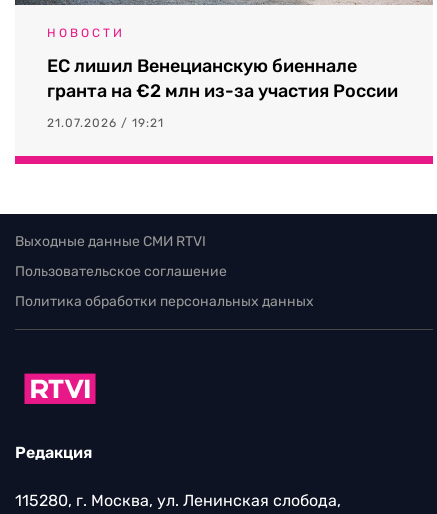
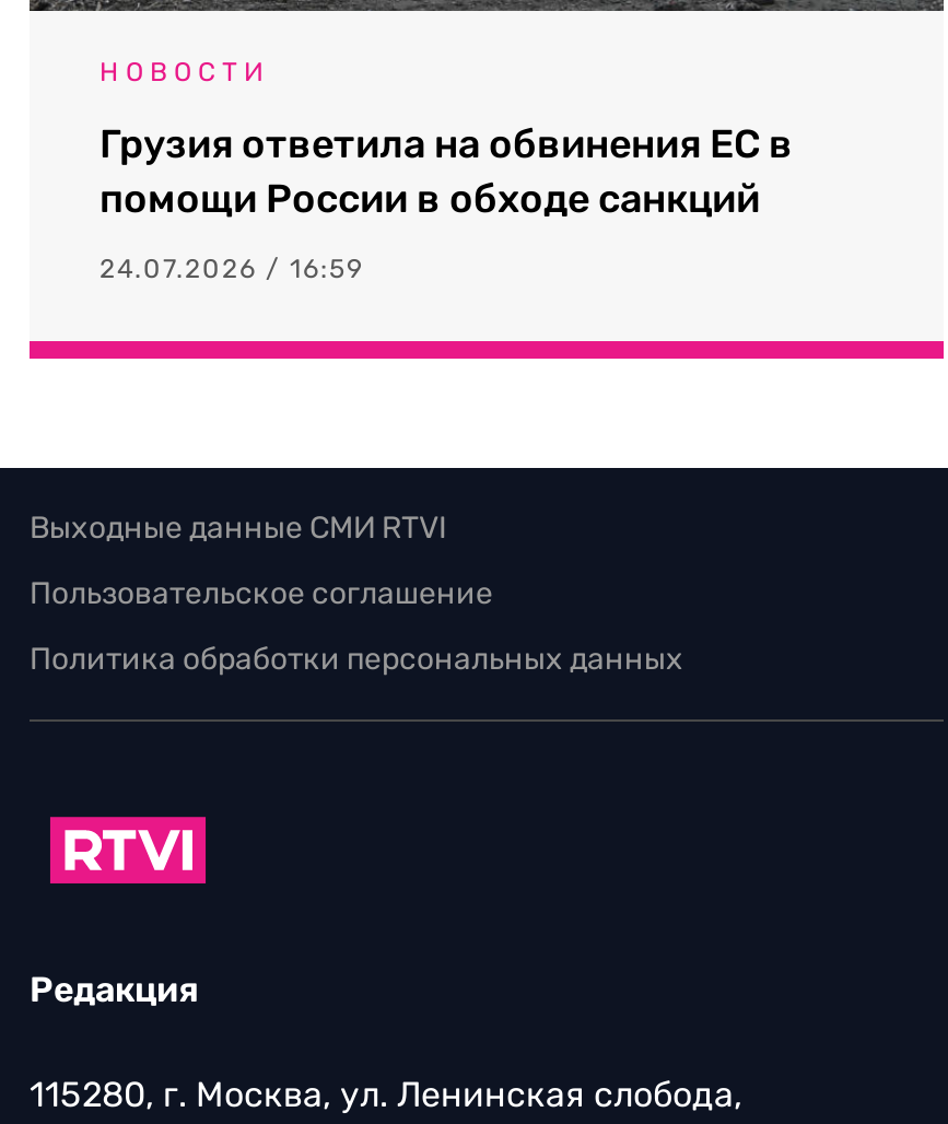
[47,55,398,102] ЕС лишил Венецианскую биеннале | гранта на €2 млн из-за участия России -> [100,120,793,223] Грузия ответила на обвинения ЕС в | помощи России в обходе санкций
[47,116,164,130] 21.07.2026 / 19:21 -> [100,254,364,284] 24.07.2026 / 16:59

